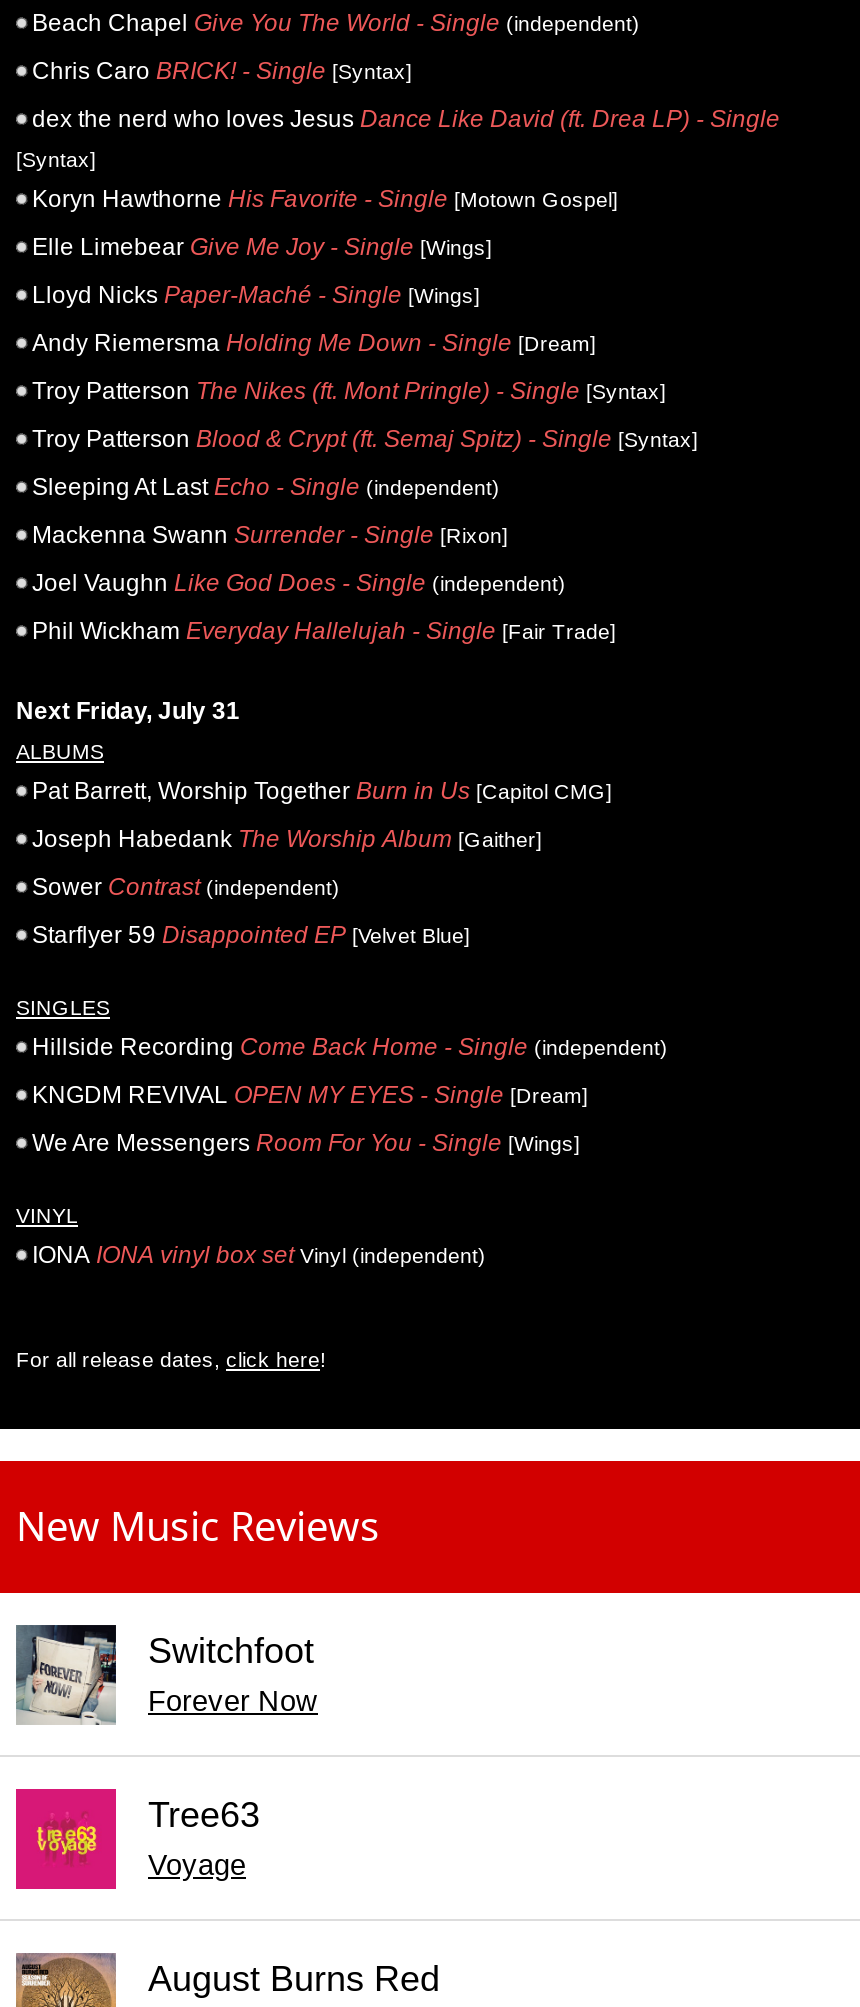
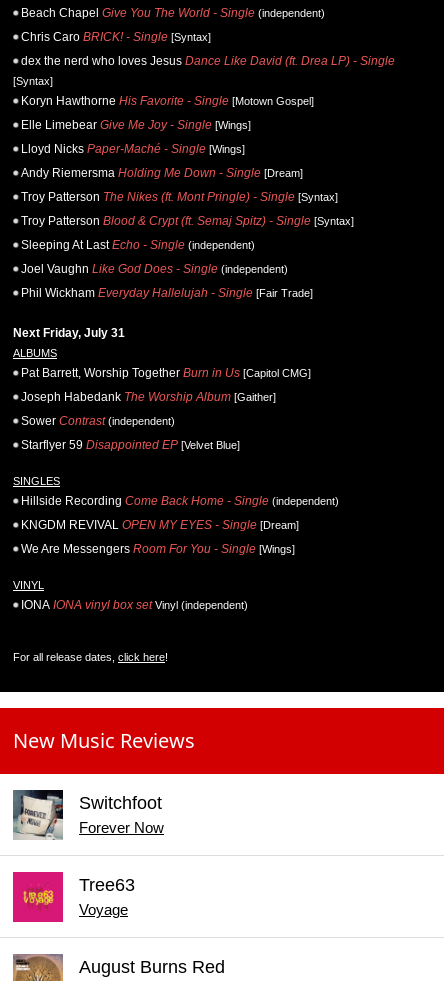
[32,521,508,549] Mackenna Swann Surrender - Single [Rixon] -> none

